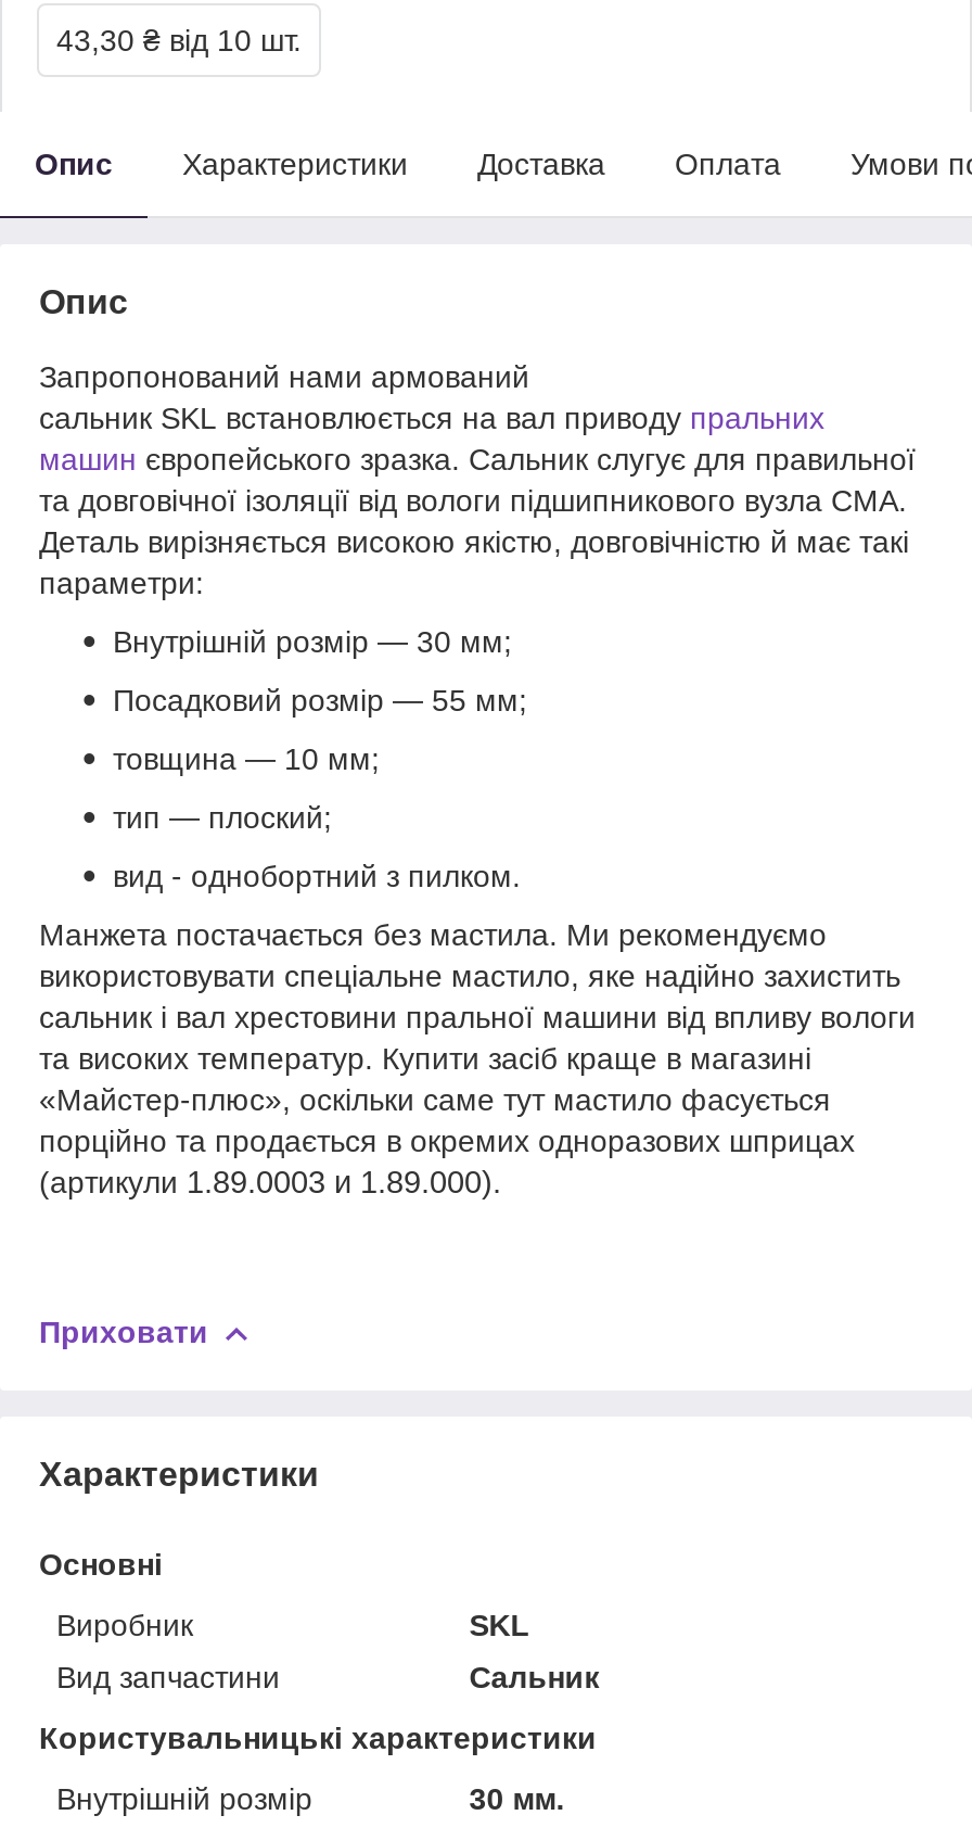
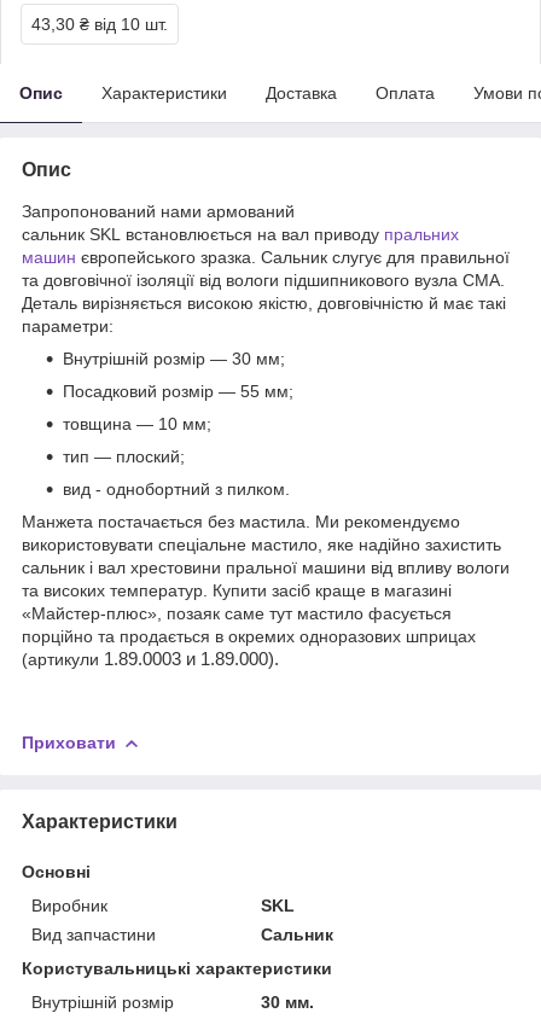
[39,1082,831,1117] «Майстер-плюс», оскільки саме тут мастило фасується -> [22,603,452,623] «Майстер-плюс», позаяк саме тут мастило фасується

